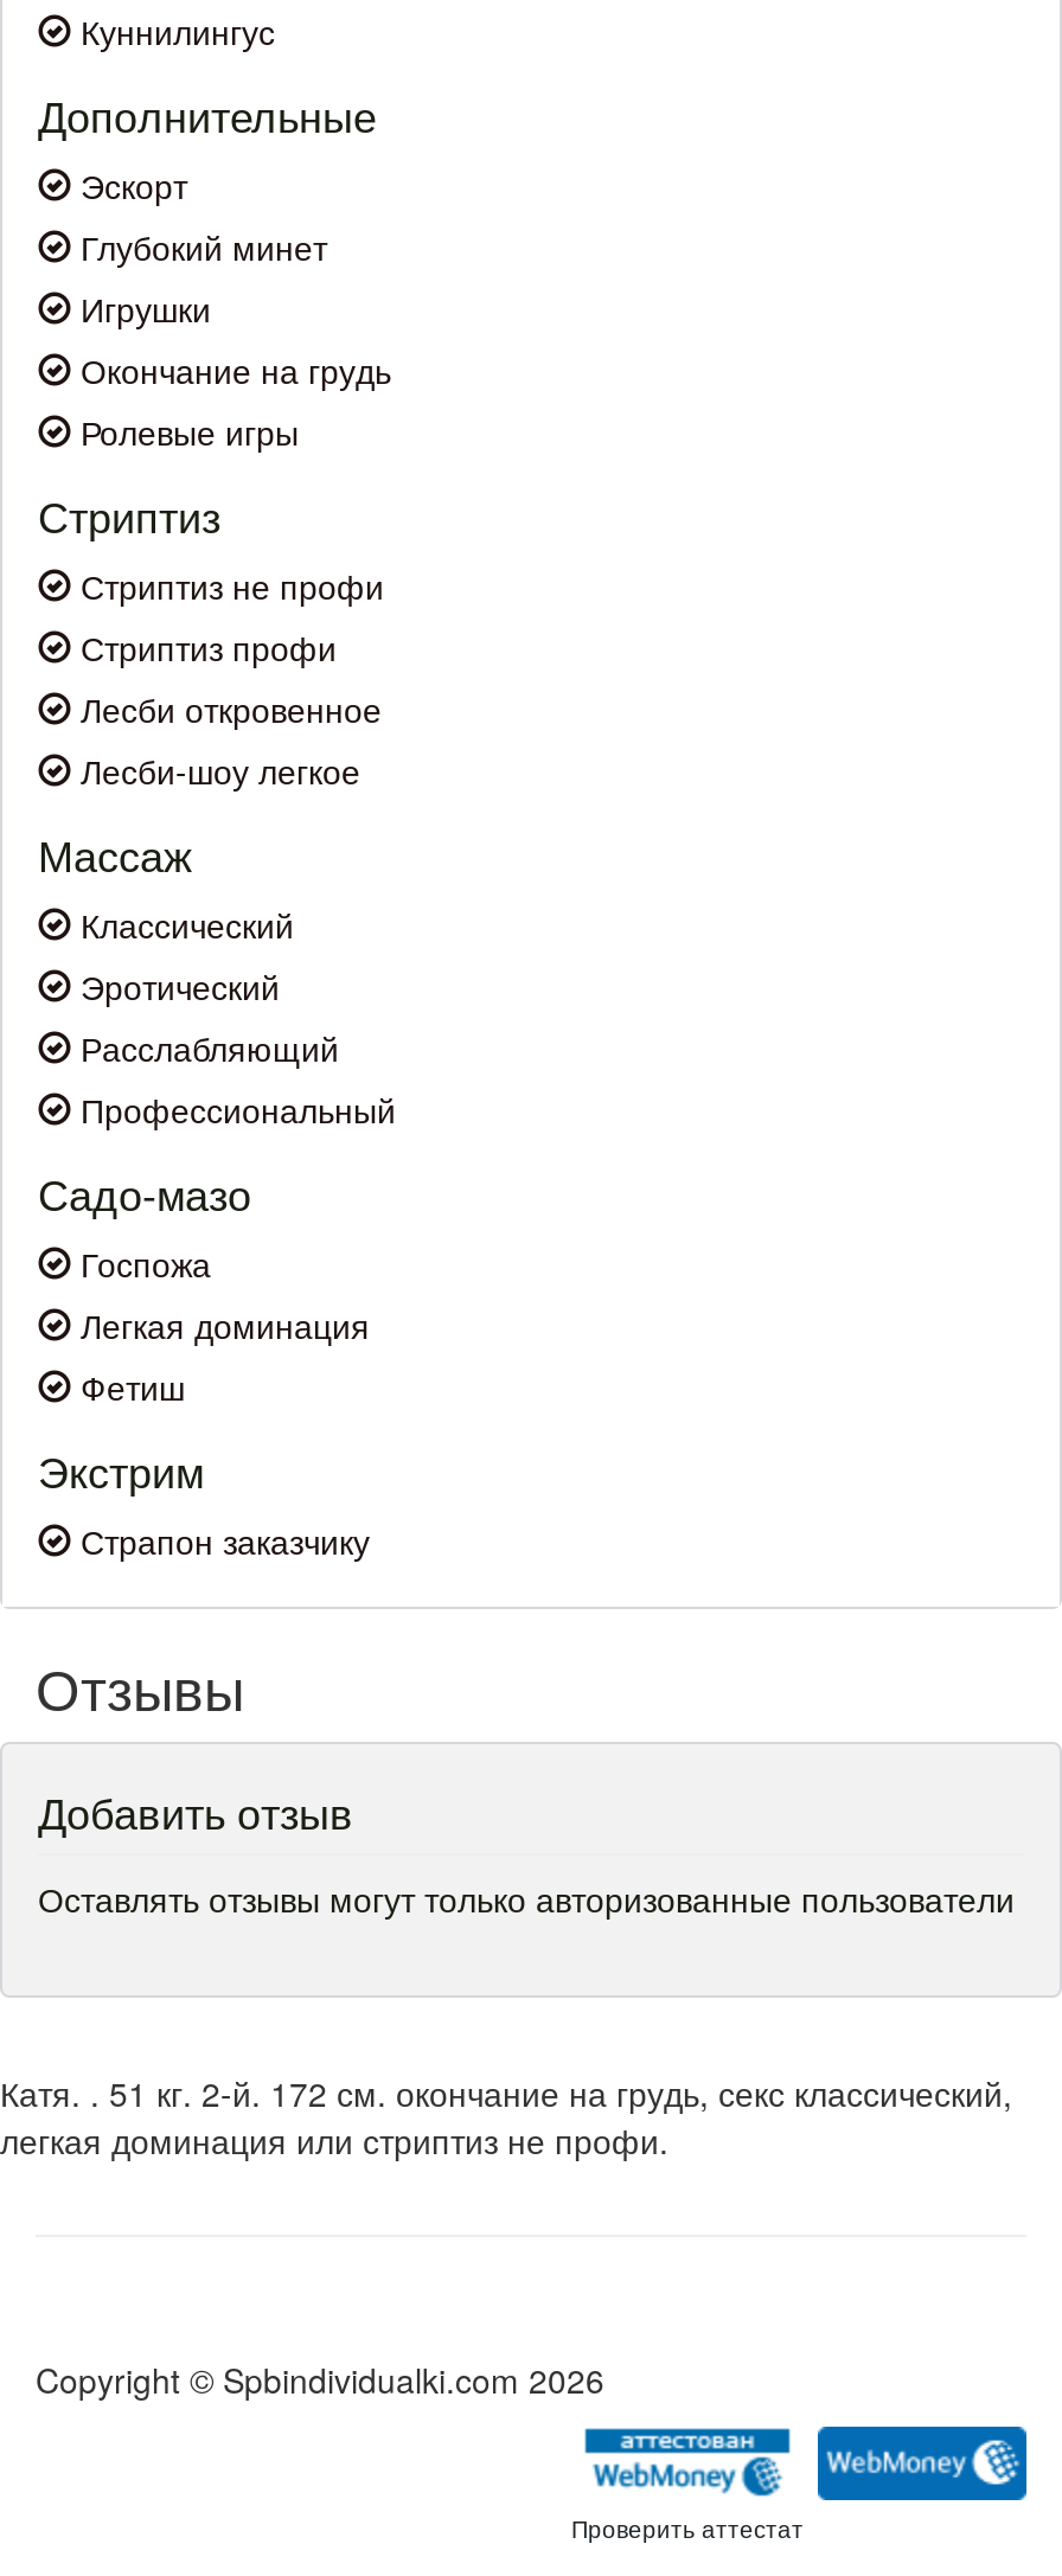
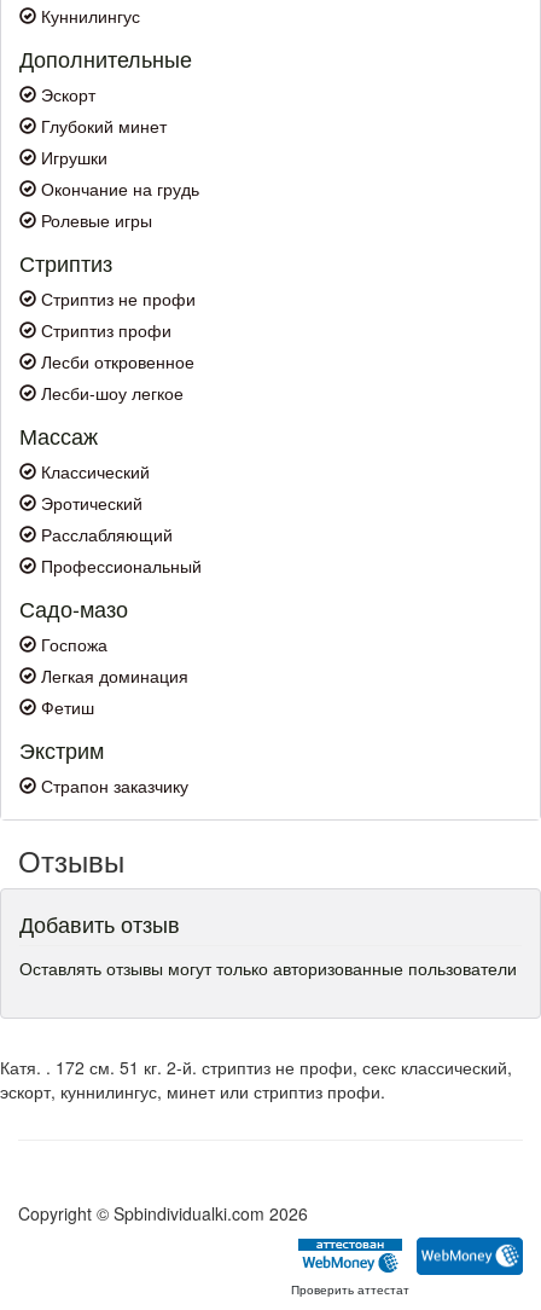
[0,2069,1012,2116] Катя. . 51 кг. 2-й. 172 см. окончание на грудь, секс классический, -> [0,1055,512,1079] Катя. . 172 см. 51 кг. 2-й. стриптиз не профи, секс классический,
[0,2116,668,2164] легкая доминация или стриптиз не профи. -> [0,1079,385,1103] эскорт, куннилингус, минет или стриптиз профи.

